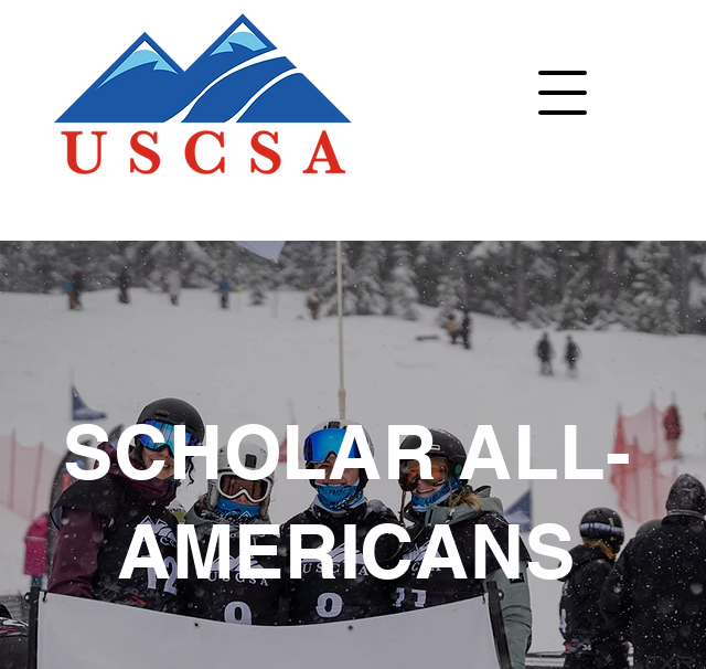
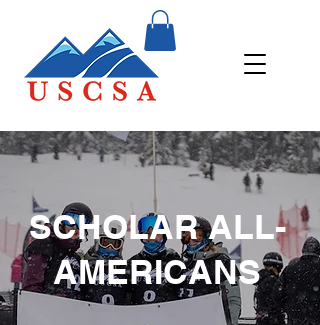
none -> [143,9,177,52] [image]

